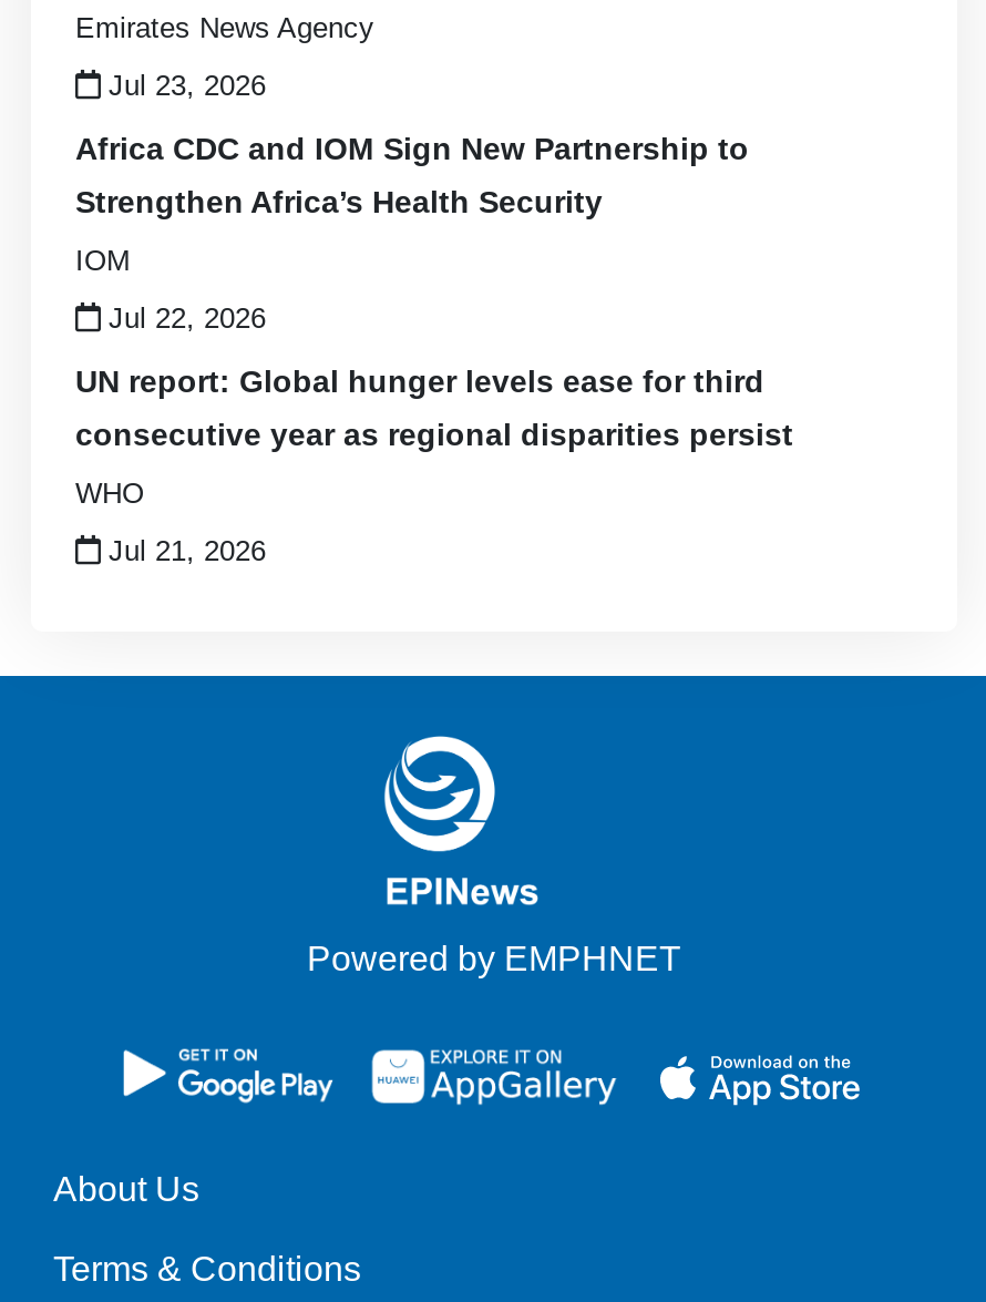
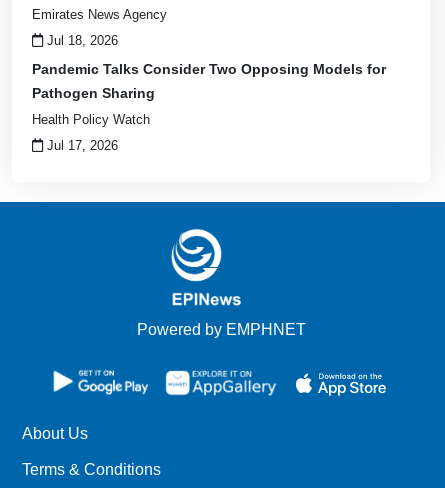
[75,69,793,568] Jul 23, 2026 | Africa CDC and IOM Sign New Partnership to | Strengthen Africa’s Health Security | IOM | Jul 22, 2026 | UN report: Global hunger levels ease for third | consecutive year as regional disparities persist | WHO | Jul 21, 2026 -> [32,33,386,153] Jul 18, 2026 | Pandemic Talks Consider Two Opposing Models for | Pathogen Sharing | Health Policy Watch | Jul 17, 2026

